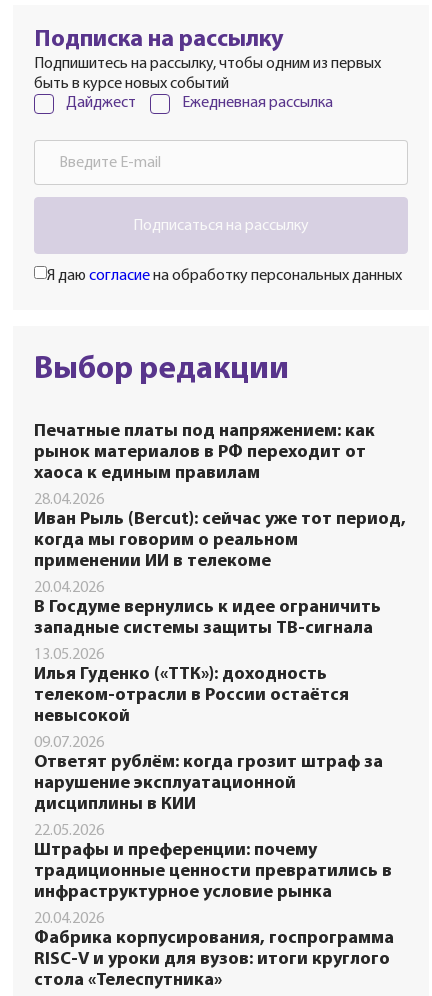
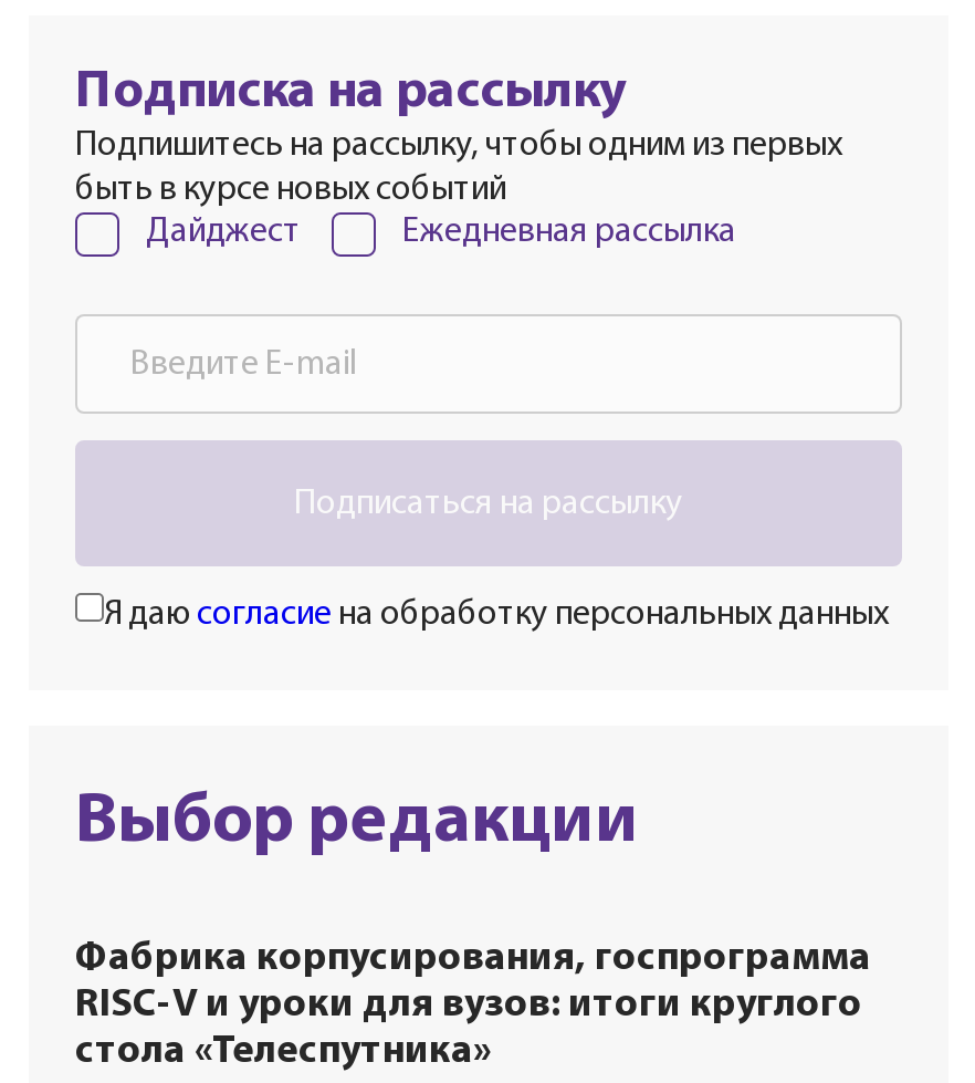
[34,422,406,927] Печатные платы под напряжением: как | рынок материалов в РФ переходит от | хаоса к единым правилам | 28.04.2026 | Иван Рыль (Bercut): сейчас уже тот период, | когда мы говорим о реальном | применении ИИ в телекоме | 20.04.2026 | В Госдуме вернулись к идее ограничить | западные системы защиты ТВ-сигнала | 13.05.2026 | Илья Гуденко («ТТК»): доходность | телеком-отрасли в России остаётся | невысокой | 09.07.2026 | Ответят рублём: когда грозит штраф за | нарушение эксплуатационной | дисциплины в КИИ | 22.05.2026 | Штрафы и преференции: почему | традиционные ценности превратились в | инфраструктурное условие рынка | 20.04.2026 -> none

